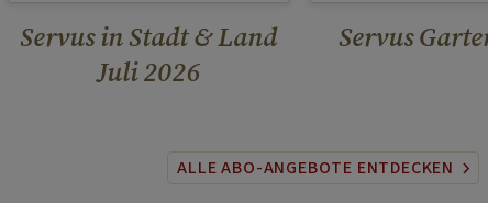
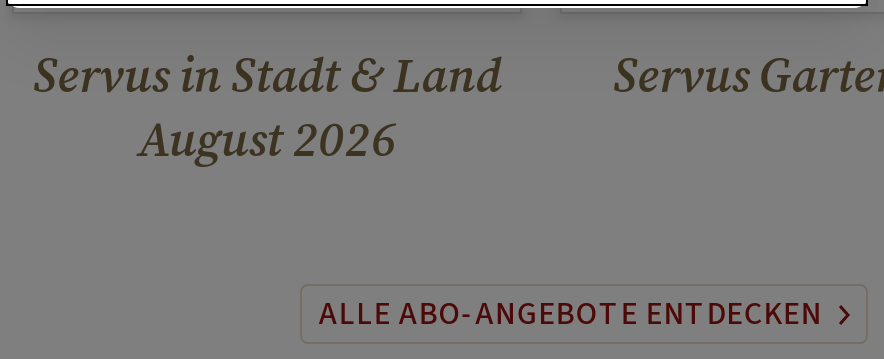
[97,54,200,90] Juli 2026 -> [138,106,396,172] August 2026

